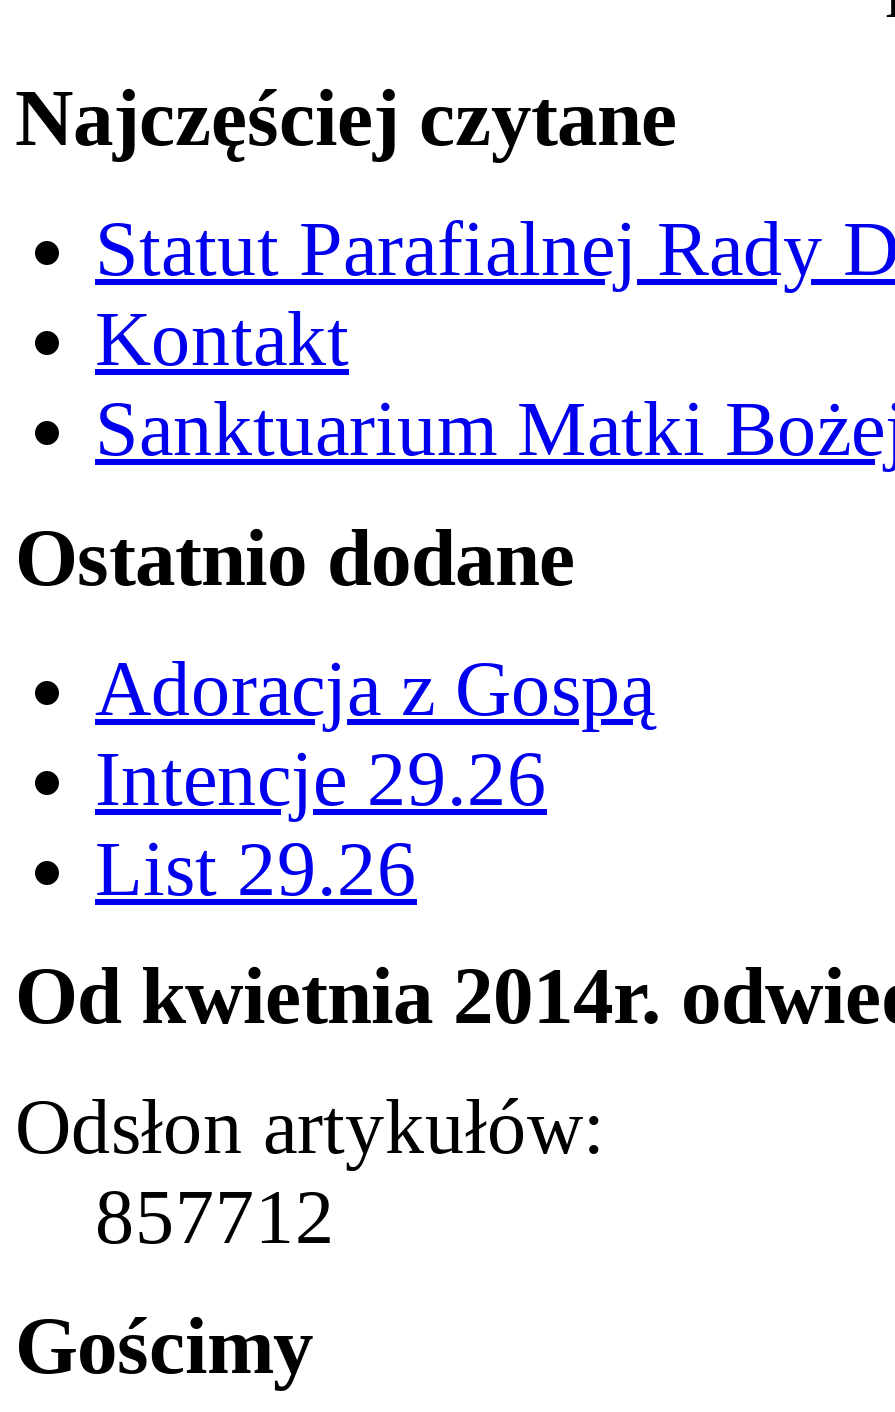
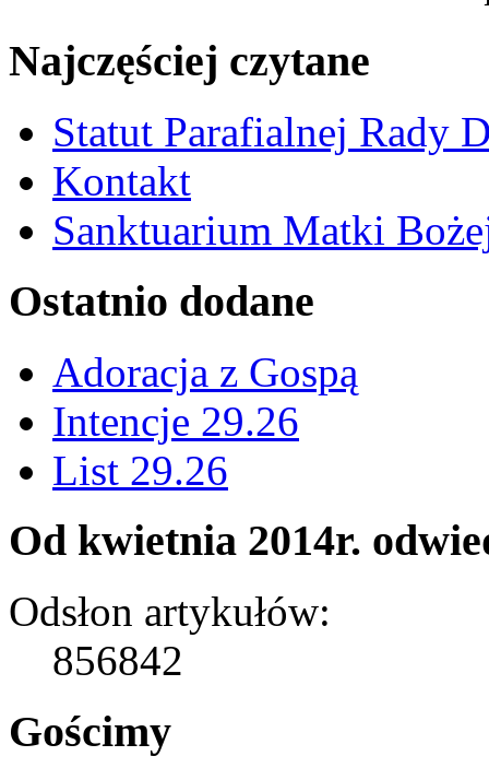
[95,1173,335,1259] 857712 -> [52,637,183,684] 856842

